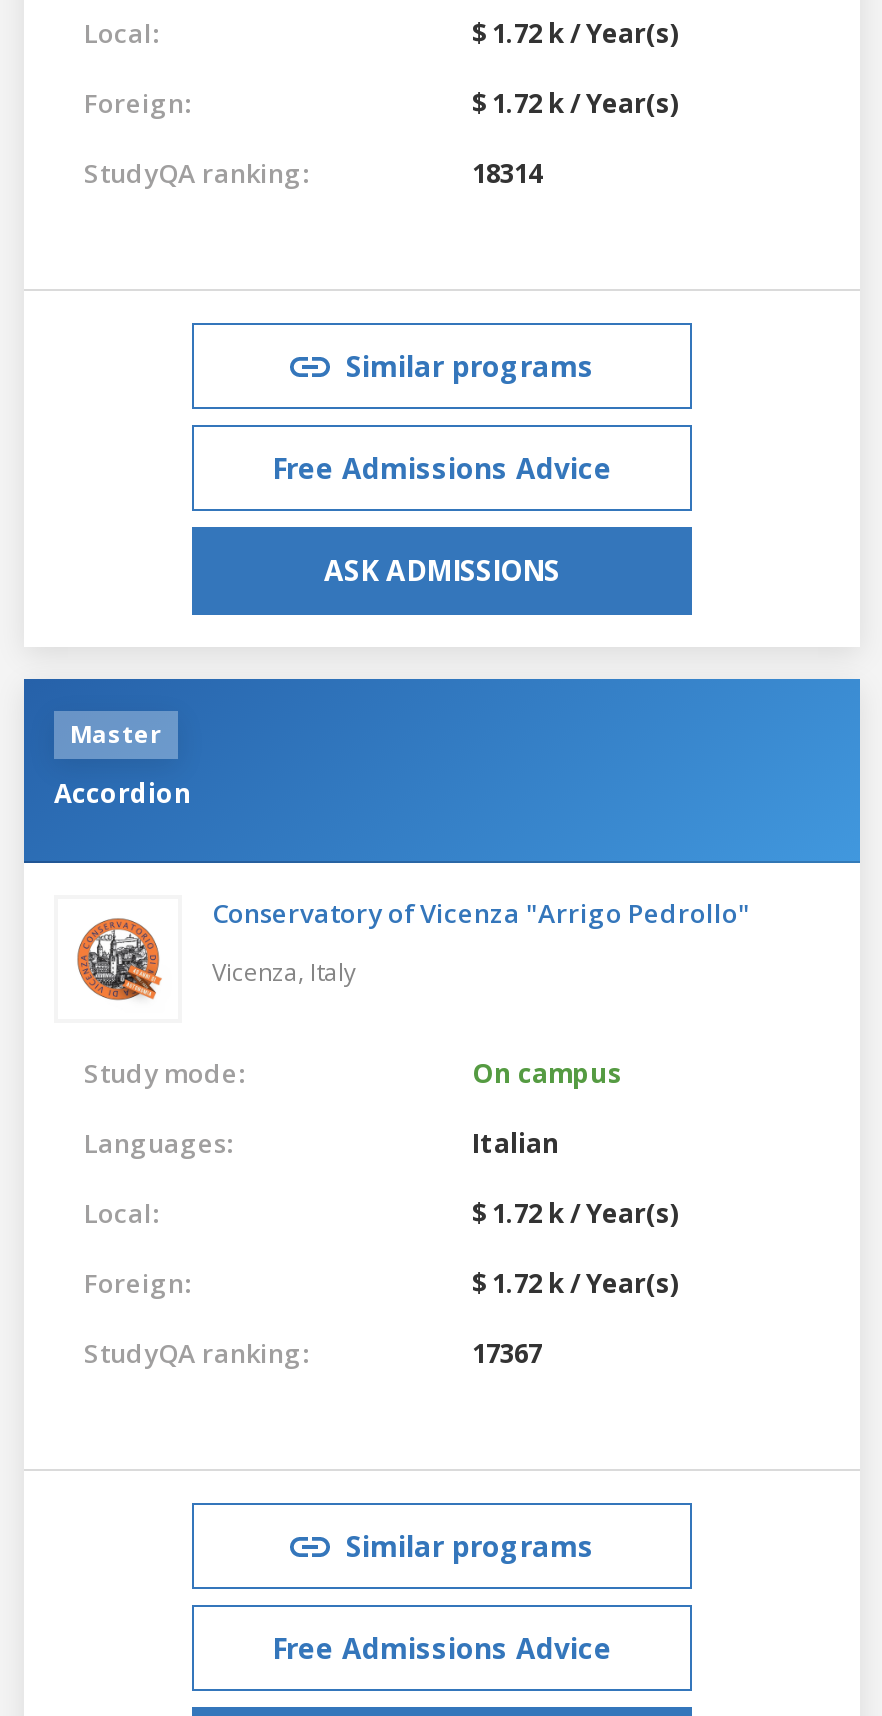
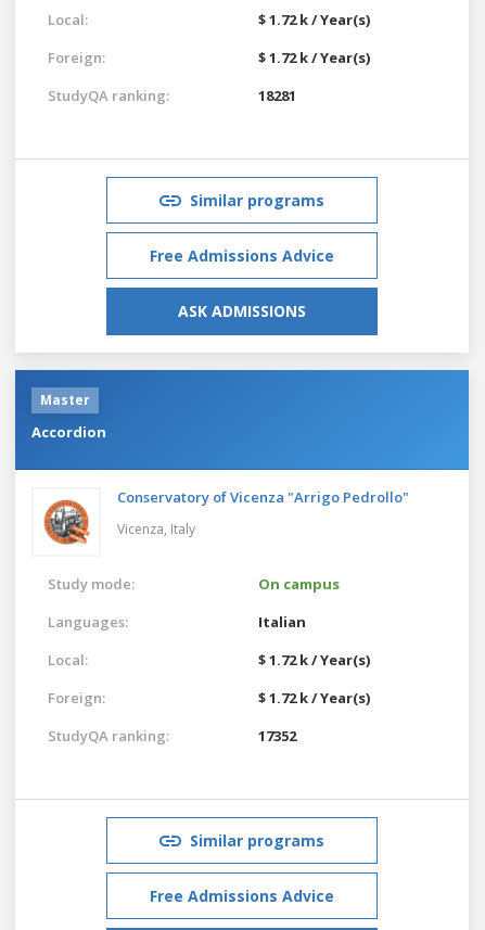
[472,155,542,191] 18314 -> [258,86,296,105] 18281
[472,1335,542,1371] 17367 -> [258,726,296,745] 17352

